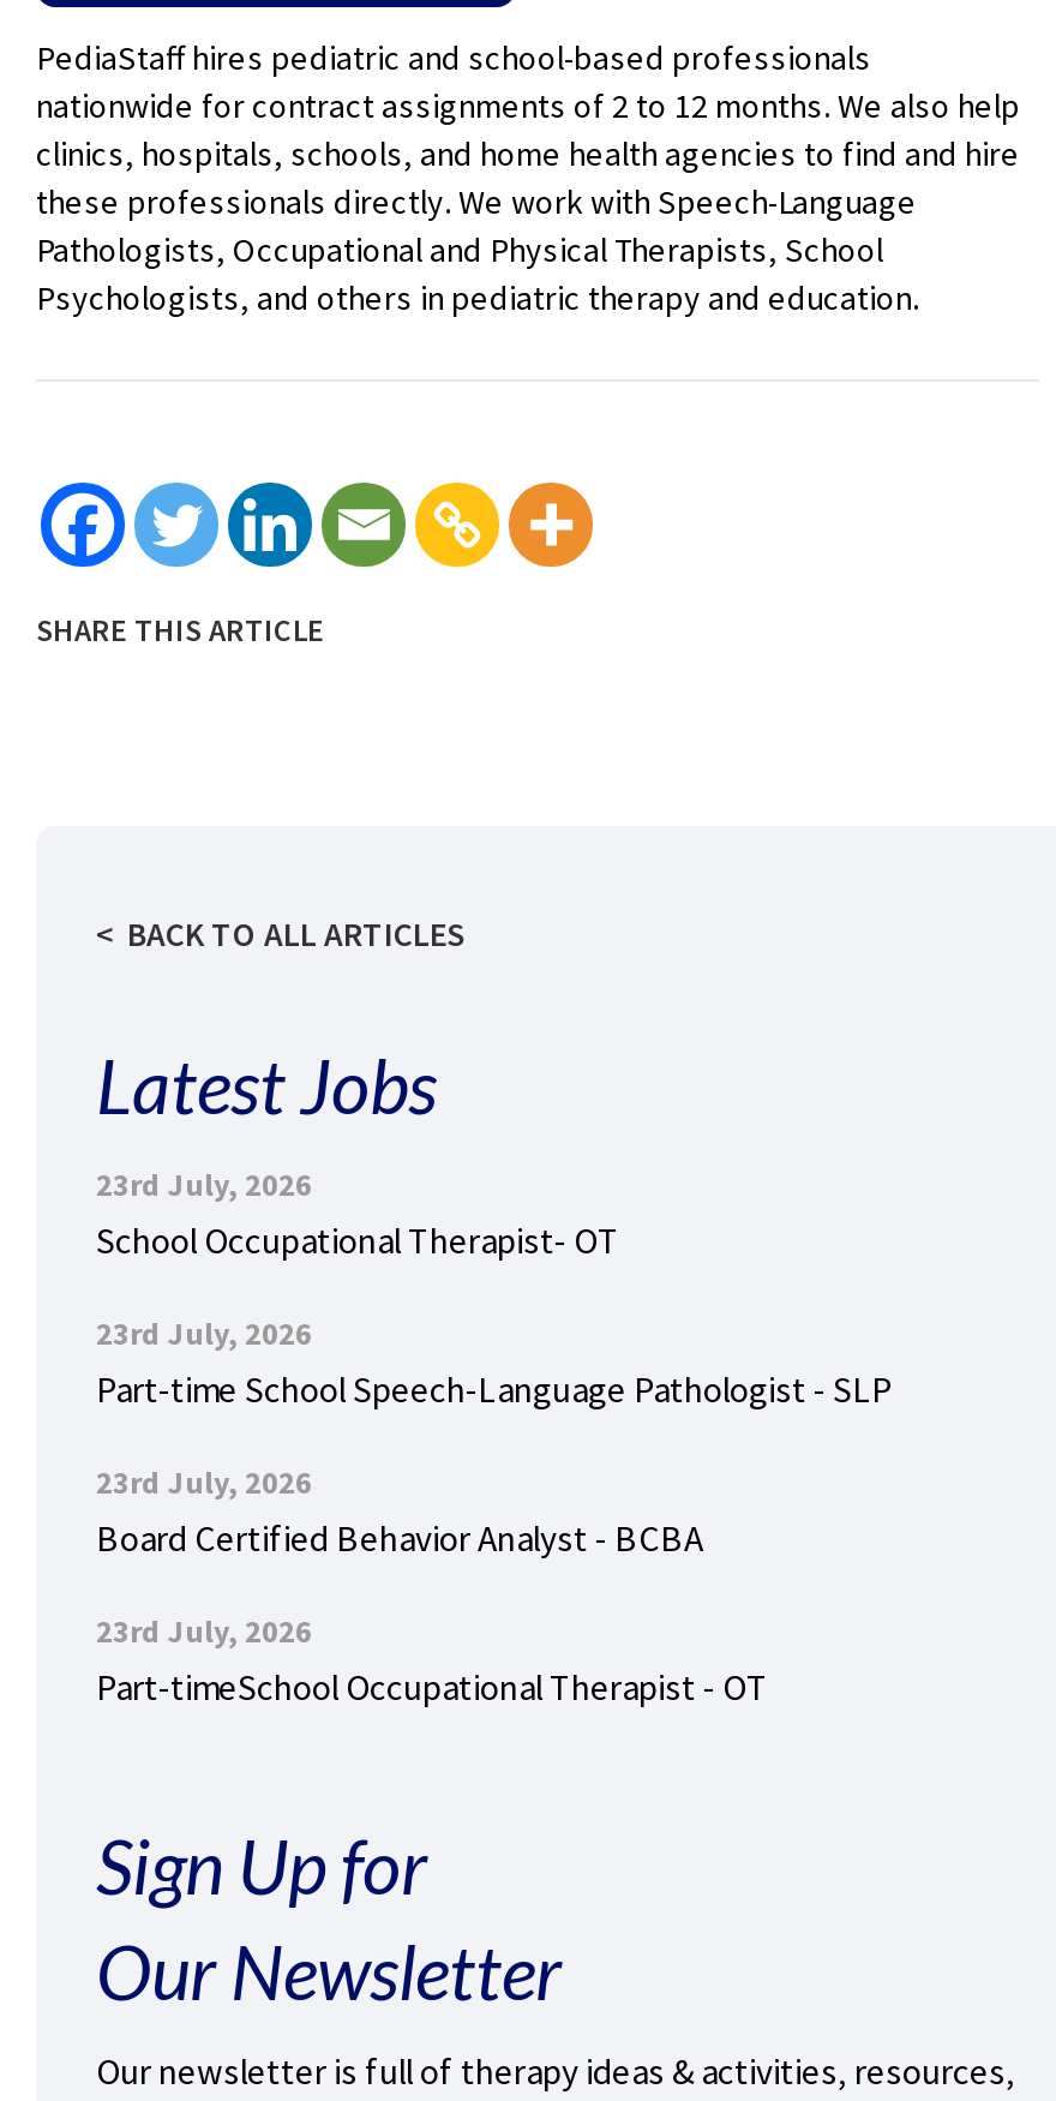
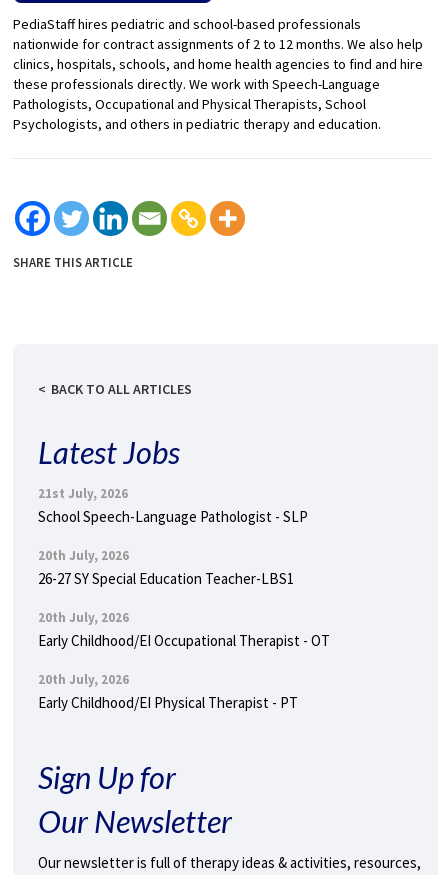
[96,1165,619,1263] 23rd July, 2026 | School Occupational Therapist- OT -> [38,485,308,526] 21st July, 2026 | School Speech-Language Pathologist - SLP
[96,1313,893,1412] 23rd July, 2026 | Part-time School Speech-Language Pathologist - SLP -> [38,547,294,588] 20th July, 2026 | 26-27 SY Special Education Teacher-LBS1
[96,1462,703,1561] 23rd July, 2026 | Board Certified Behavior Analyst - BCBA -> [38,609,330,650] 20th July, 2026 | Early Childhood/EI Occupational Therapist - OT
[96,1611,768,1710] 23rd July, 2026 | Part-timeSchool Occupational Therapist - OT -> [38,671,298,712] 20th July, 2026 | Early Childhood/EI Physical Therapist - PT

